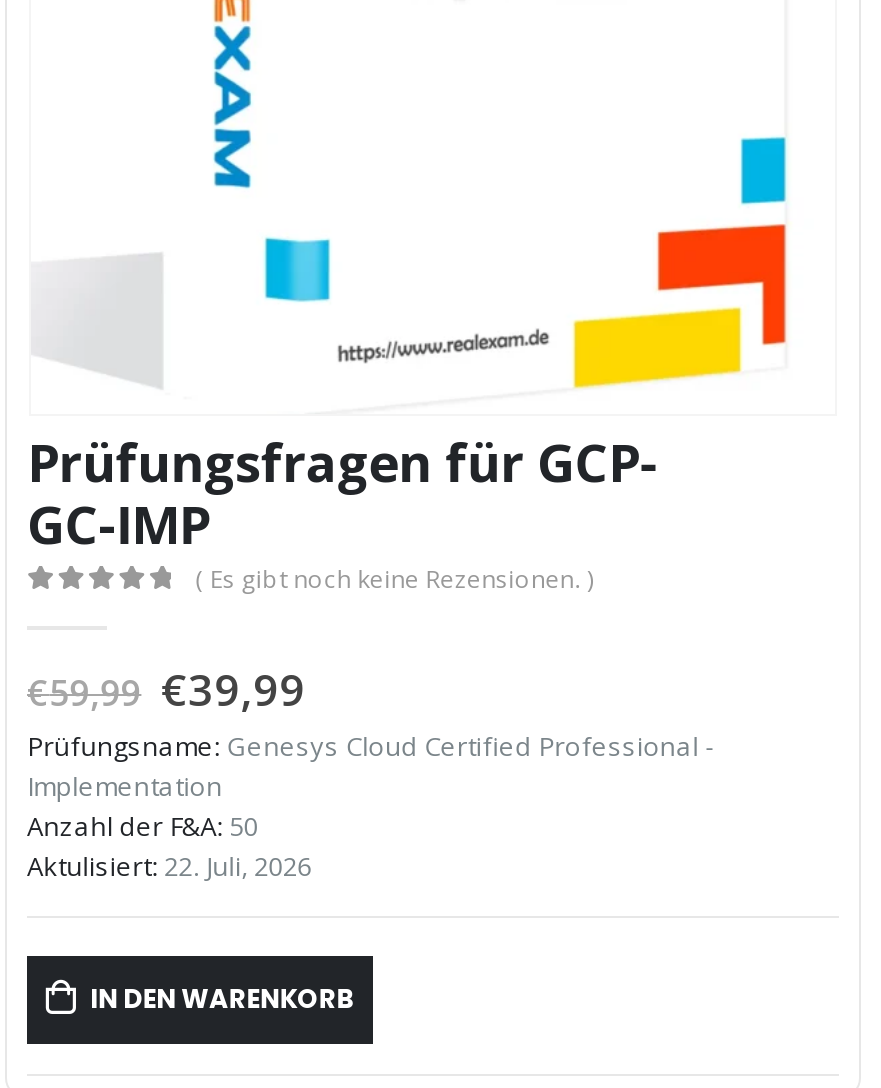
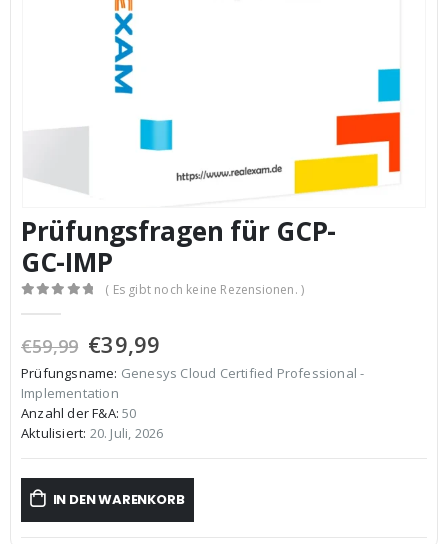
[27,848,312,884] Aktulisiert: 22. Juli, 2026 -> [21,424,163,442] Aktulisiert: 20. Juli, 2026

